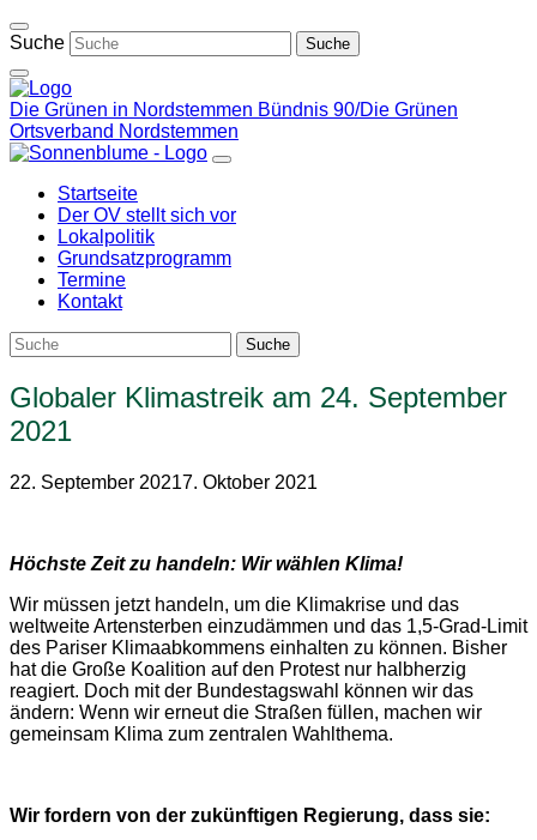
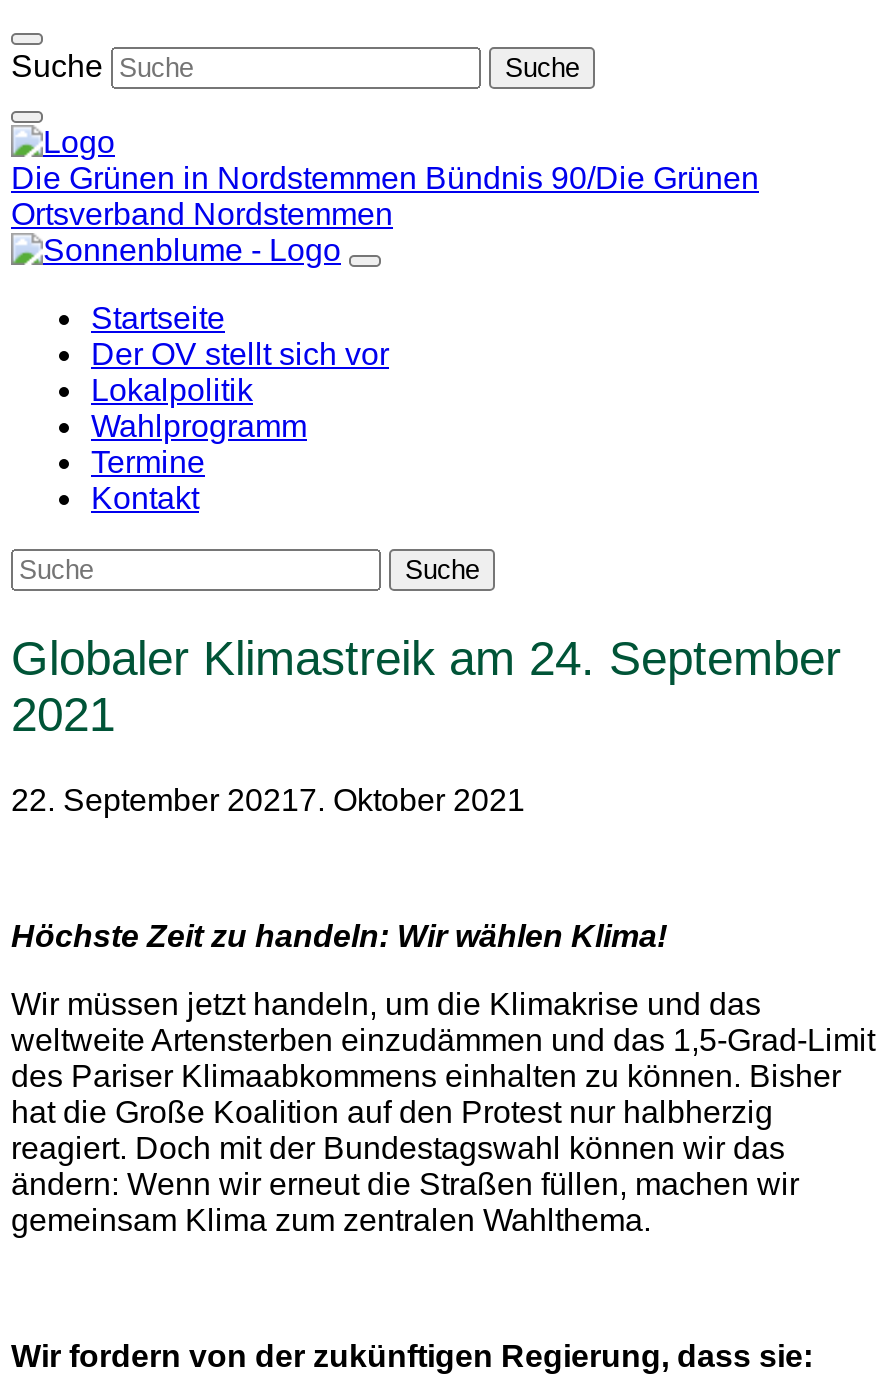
[58,248,231,268] Grundsatzprogramm -> [91,409,307,443] Wahlprogramm

